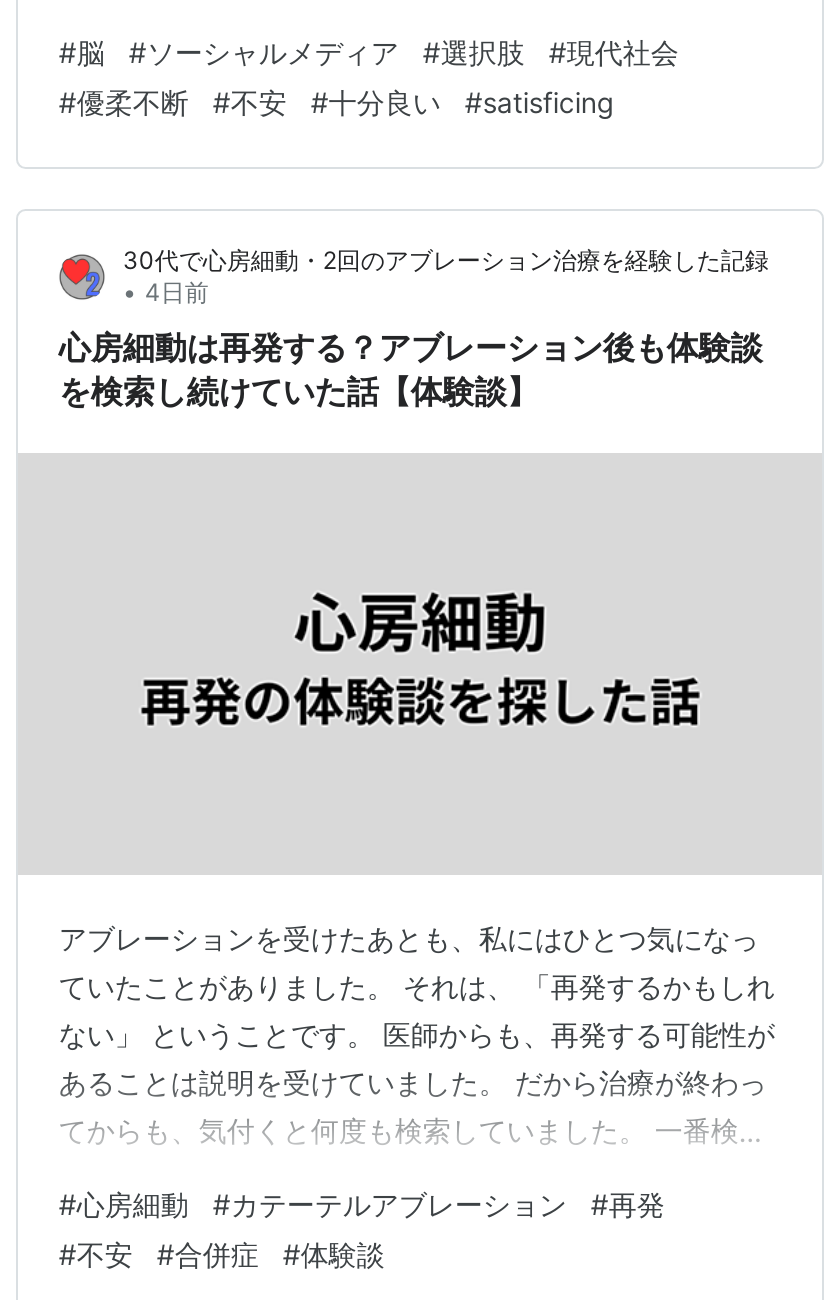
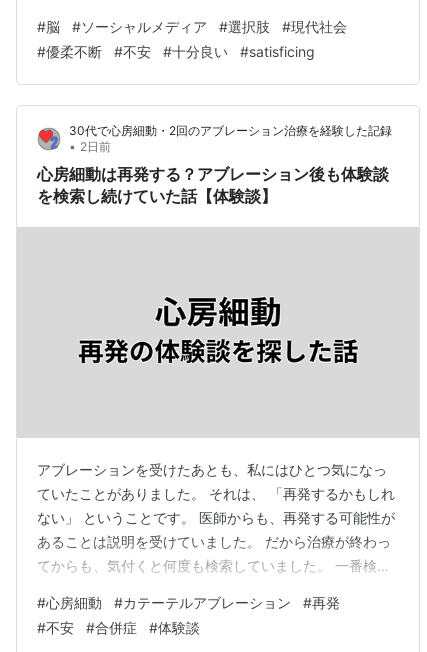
[123,276,209,308] • 4日前 -> [69,139,111,154] • 2日前

